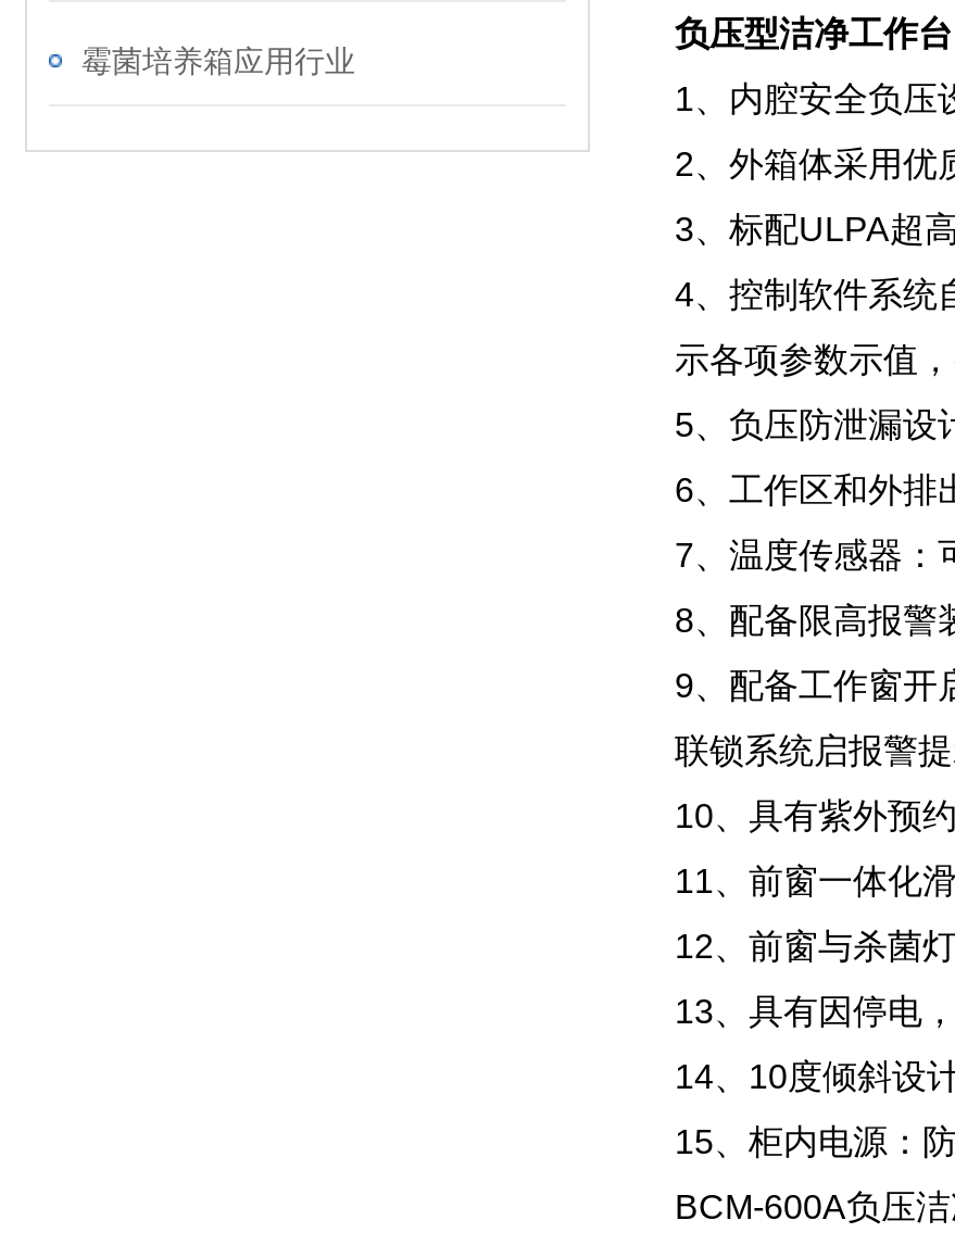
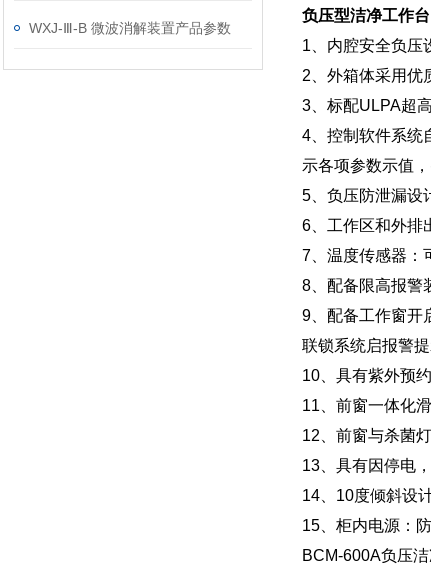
[81,43,355,78] 霉菌培养箱应用行业 -> [29,20,231,36] WXJ-Ⅲ-B 微波消解装置产品参数

